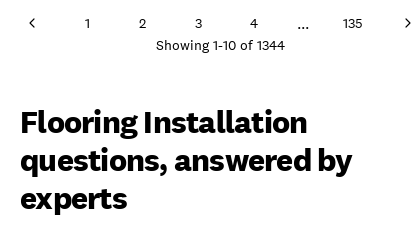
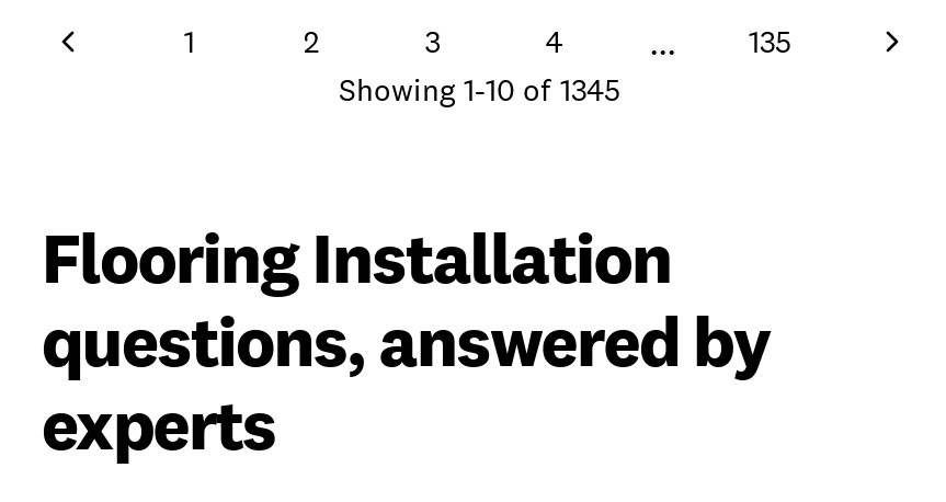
[155,36,284,54] Showing 1-10 of 1344 -> [339,70,622,110] Showing 1-10 of 1345

